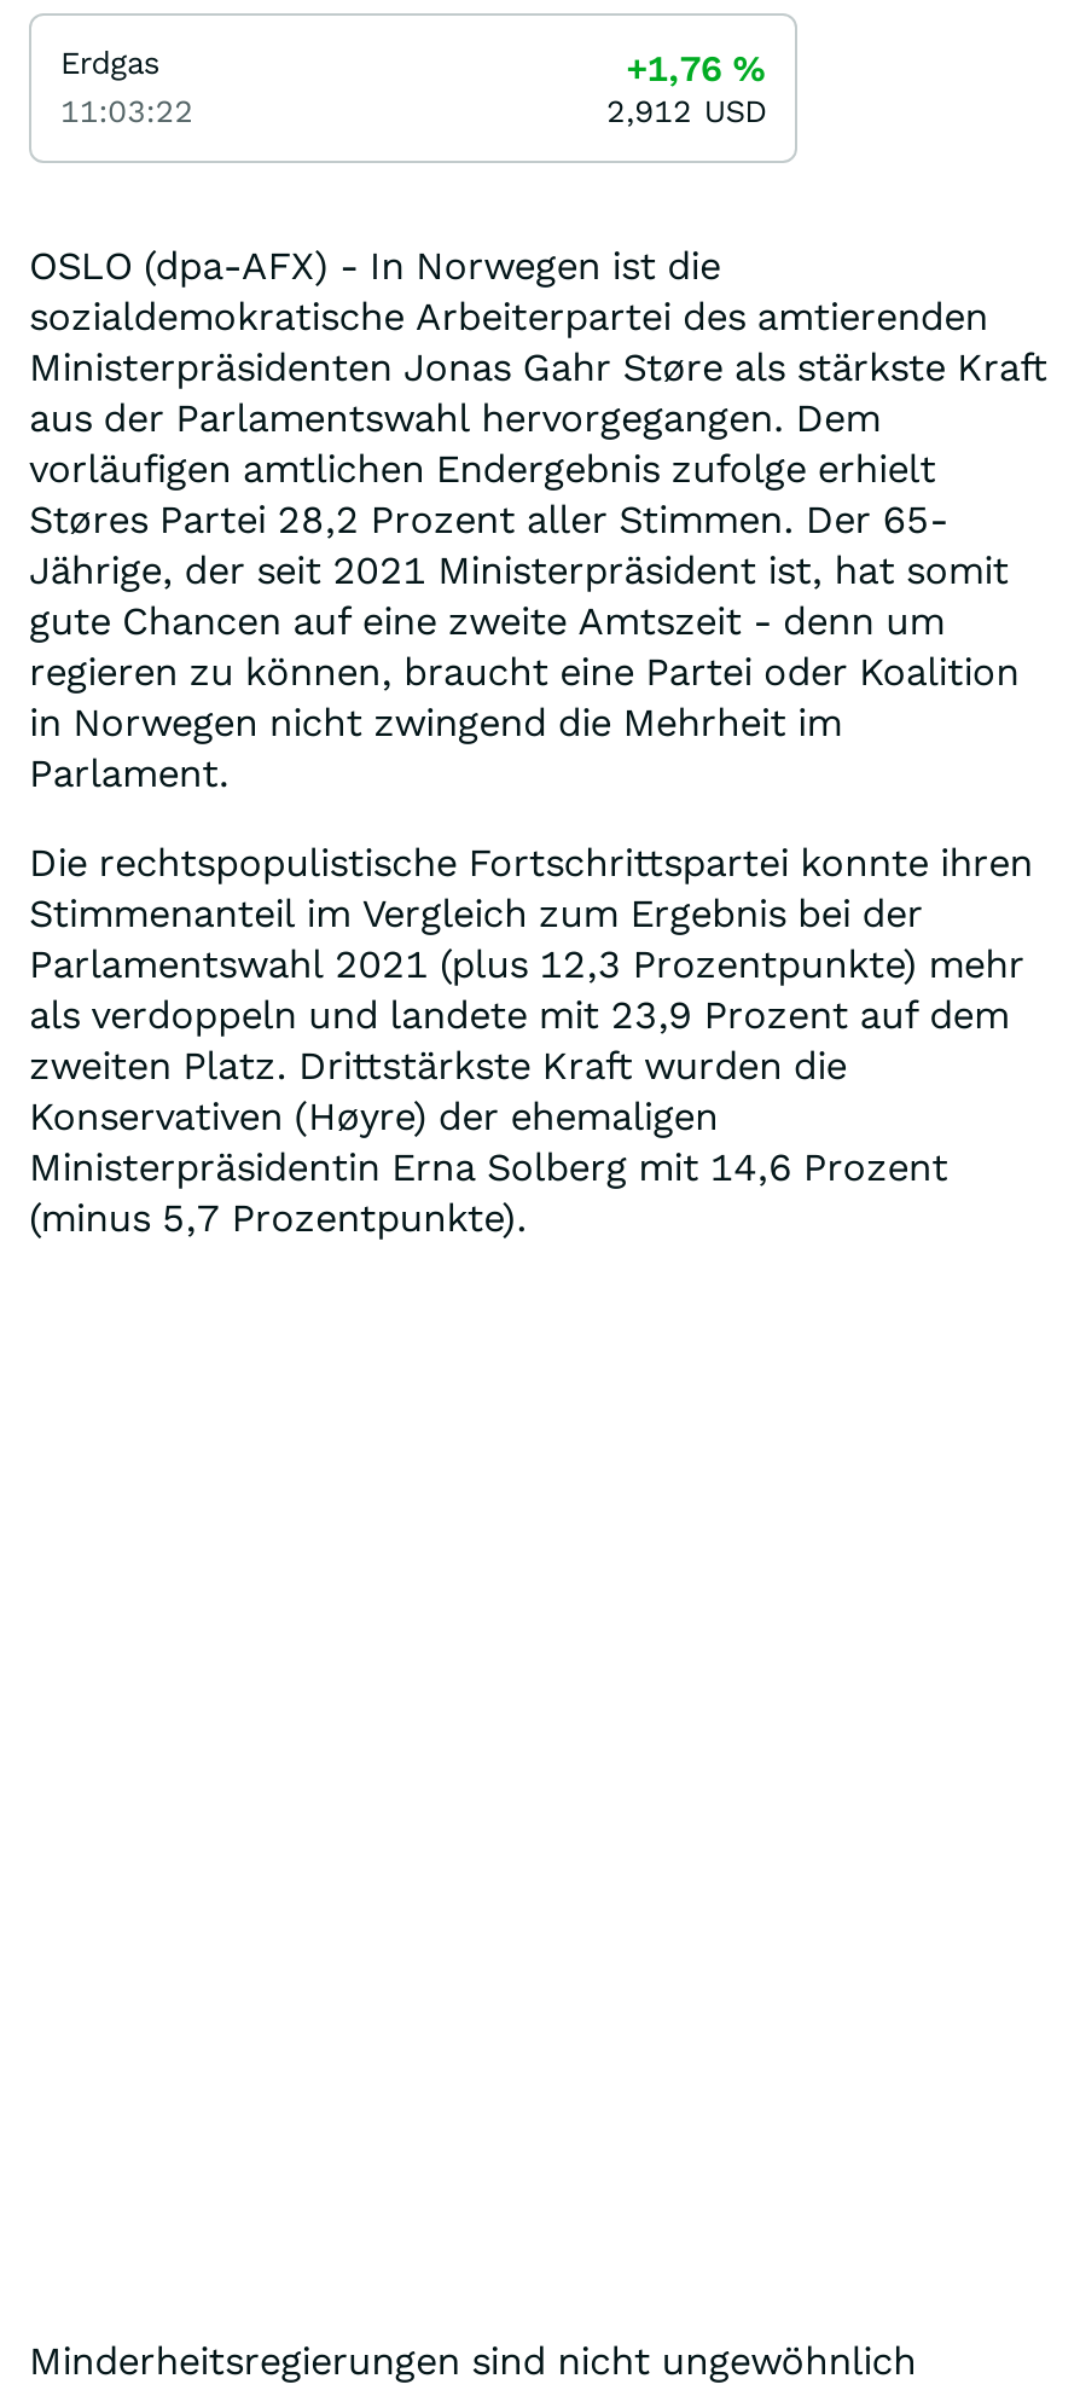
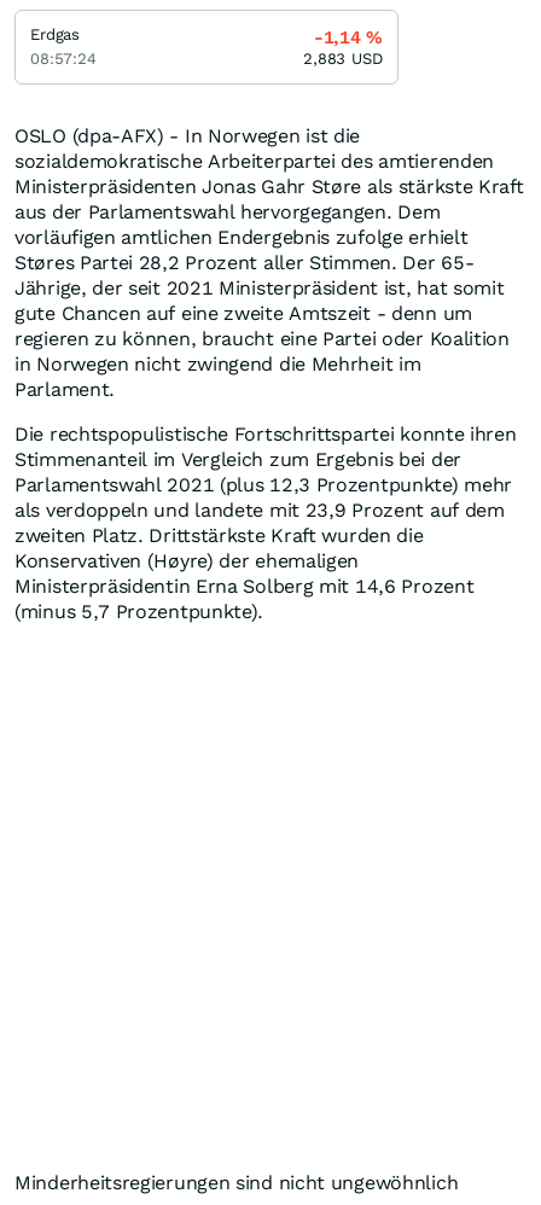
[626,47,766,91] +1,76% -> [314,27,383,48] -1,14%
[60,93,193,129] 11:03:22 -> [30,50,97,68] 08:57:24
[606,93,766,129] 2,912 USD -> [303,50,383,68] 2,883 USD

